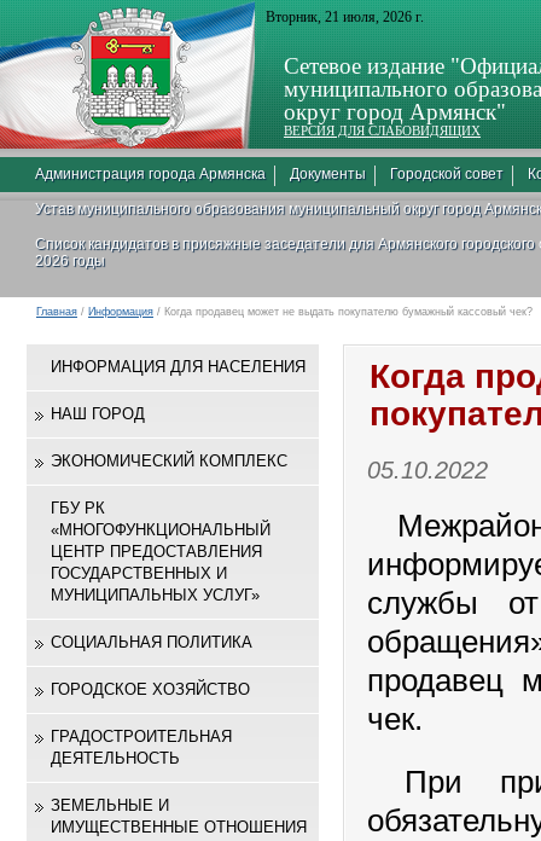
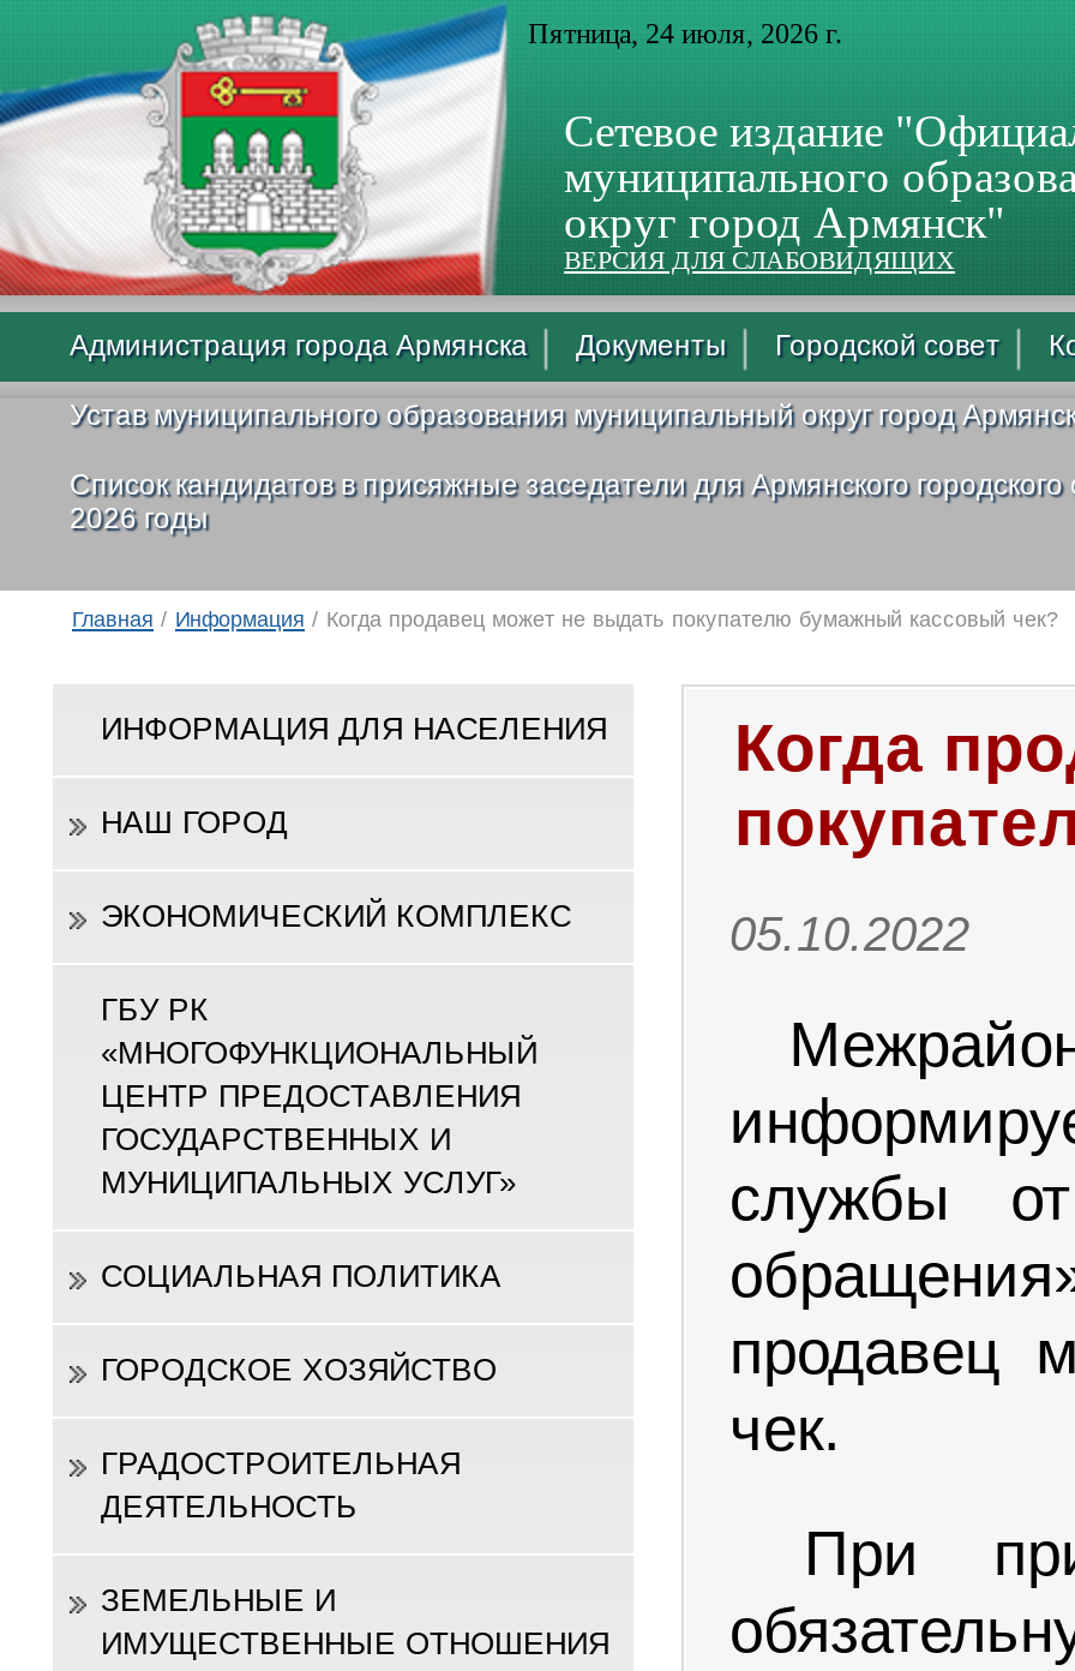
[266,8,424,25] Вторник, 21 июля, 2026 г. -> [528,17,842,50] Пятница, 24 июля, 2026 г.

